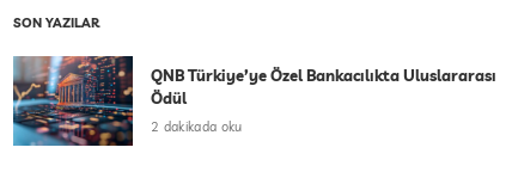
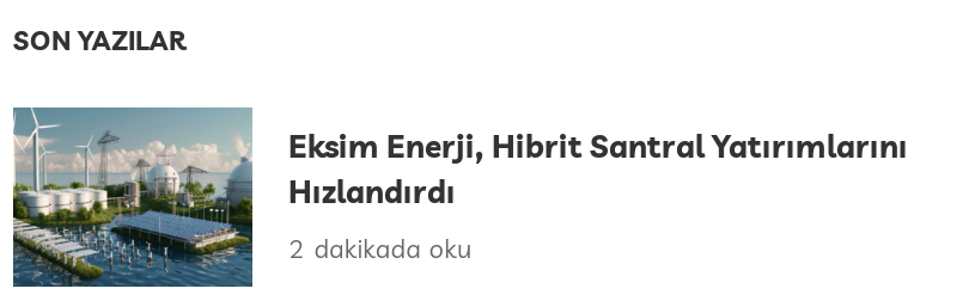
[12,55,496,147] [image] | QNB Türkiye’ye Özel Bankacılıkta Uluslararası | Ödül -> [11,105,908,289] [image] | Eksim Enerji, Hibrit Santral Yatırımlarını | Hızlandırdı

